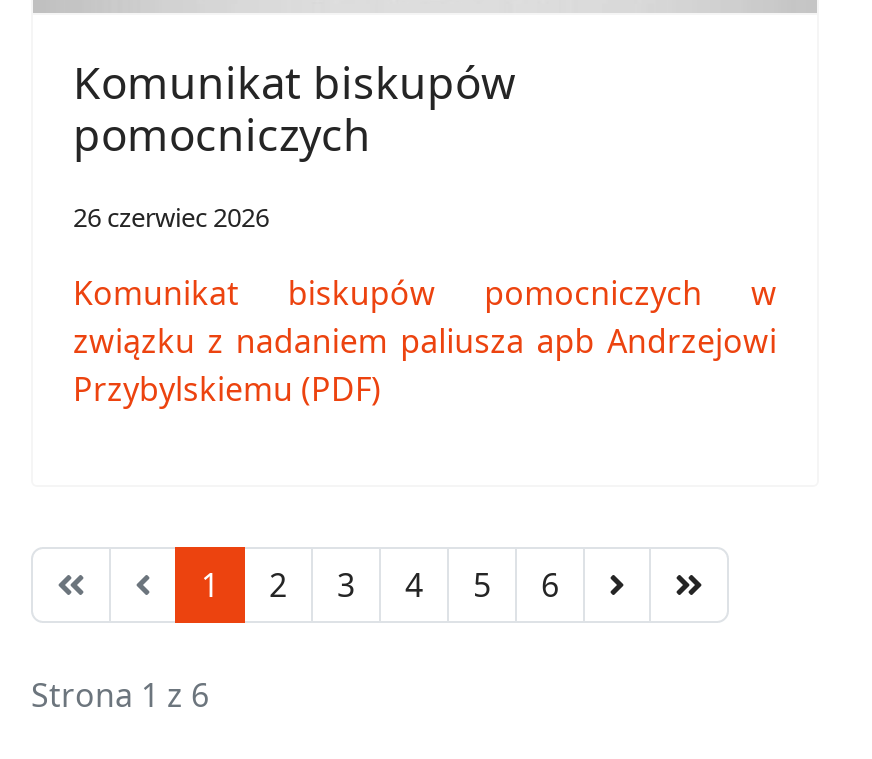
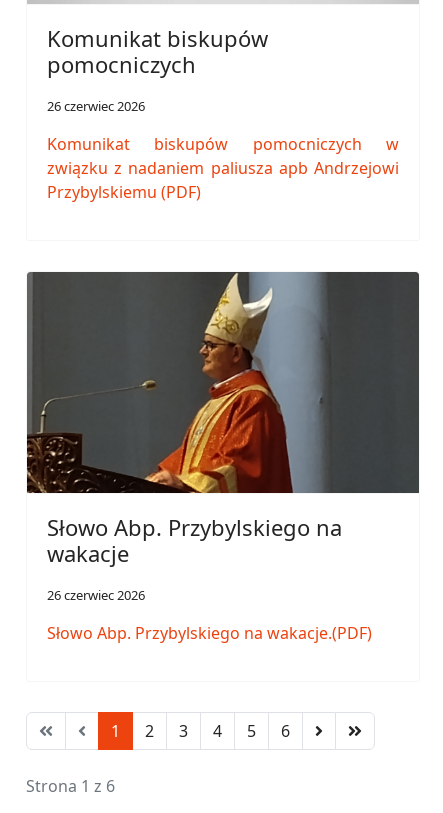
none -> [26,270,420,644] [image] | Słowo Abp. Przybylskiego na | wakacje | 26 czerwiec 2026 | Słowo Abp. Przybylskiego na wakacje.(PDF)

